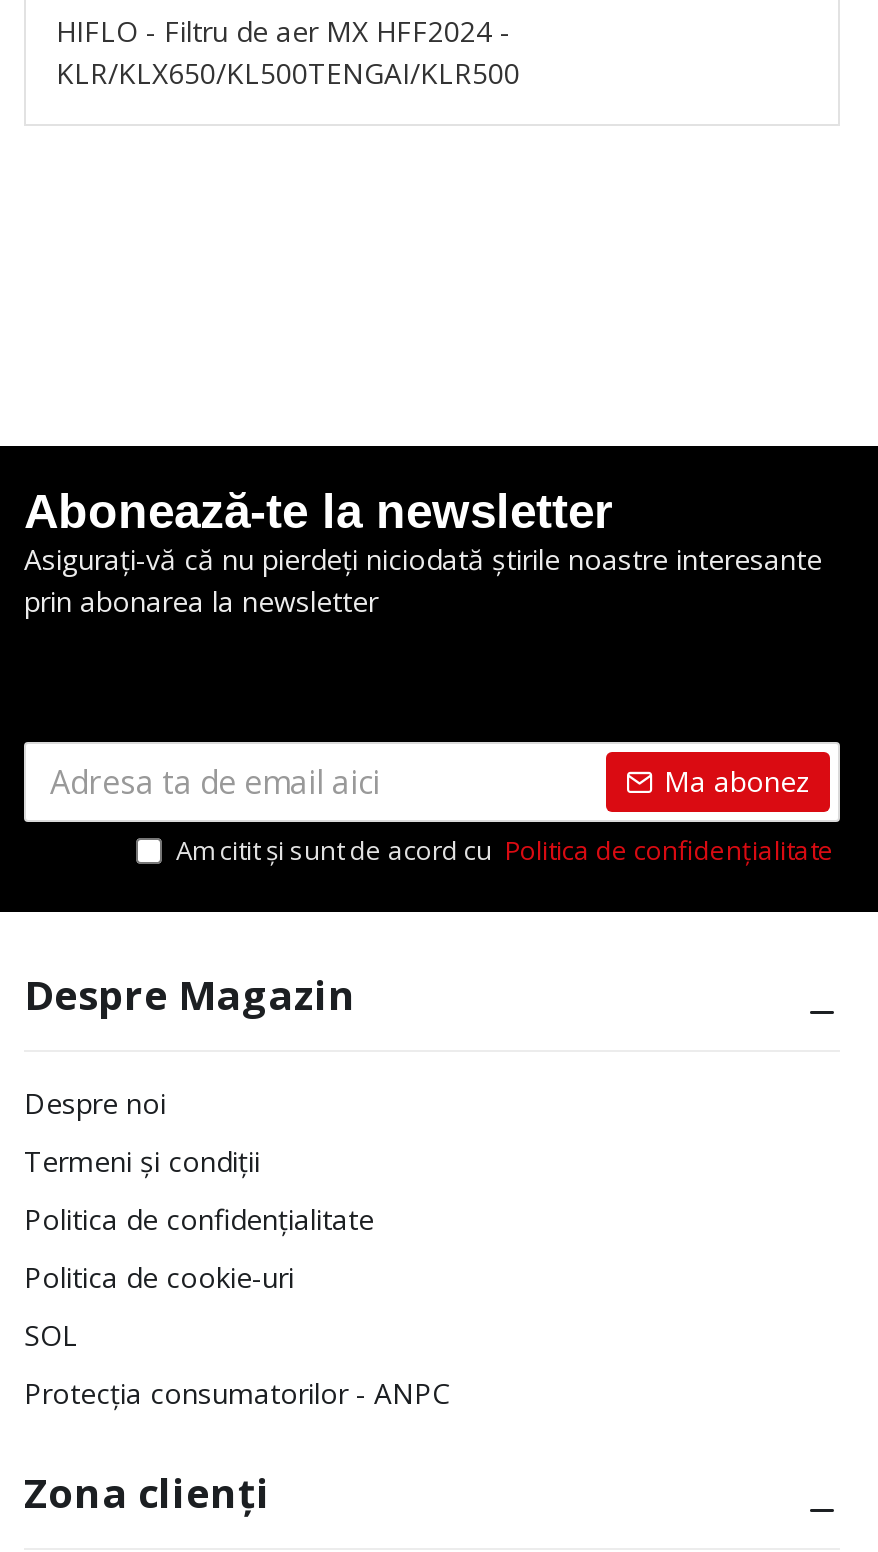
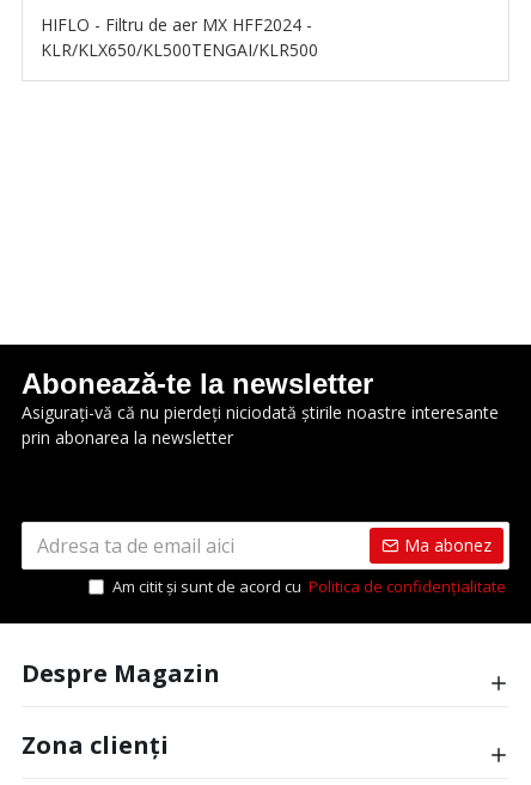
moved [24,484,822,1022] -> [22,367,499,689]: Abonează-te la newsletter | Asigurați-vă că nu pierdeți niciodată știrile noastre interesante | prin abonarea la newsletter | Ma abonez | Despre Magazin
[24,1084,450,1412] Despre noi | Termeni și condiții | Politica de confidențialitate | Politica de cookie-uri | SOL | Protecția consumatorilor - ANPC -> none

